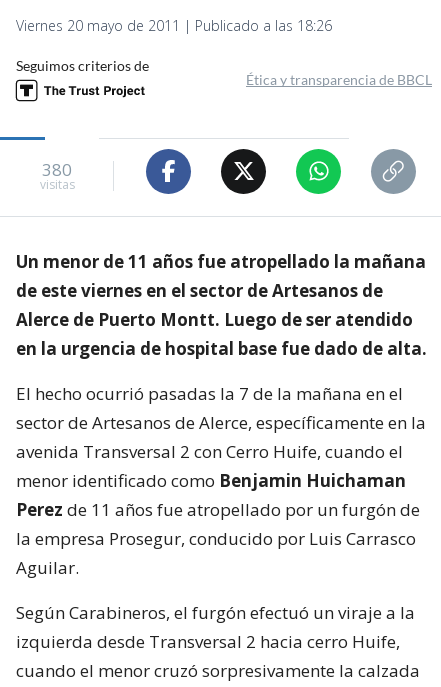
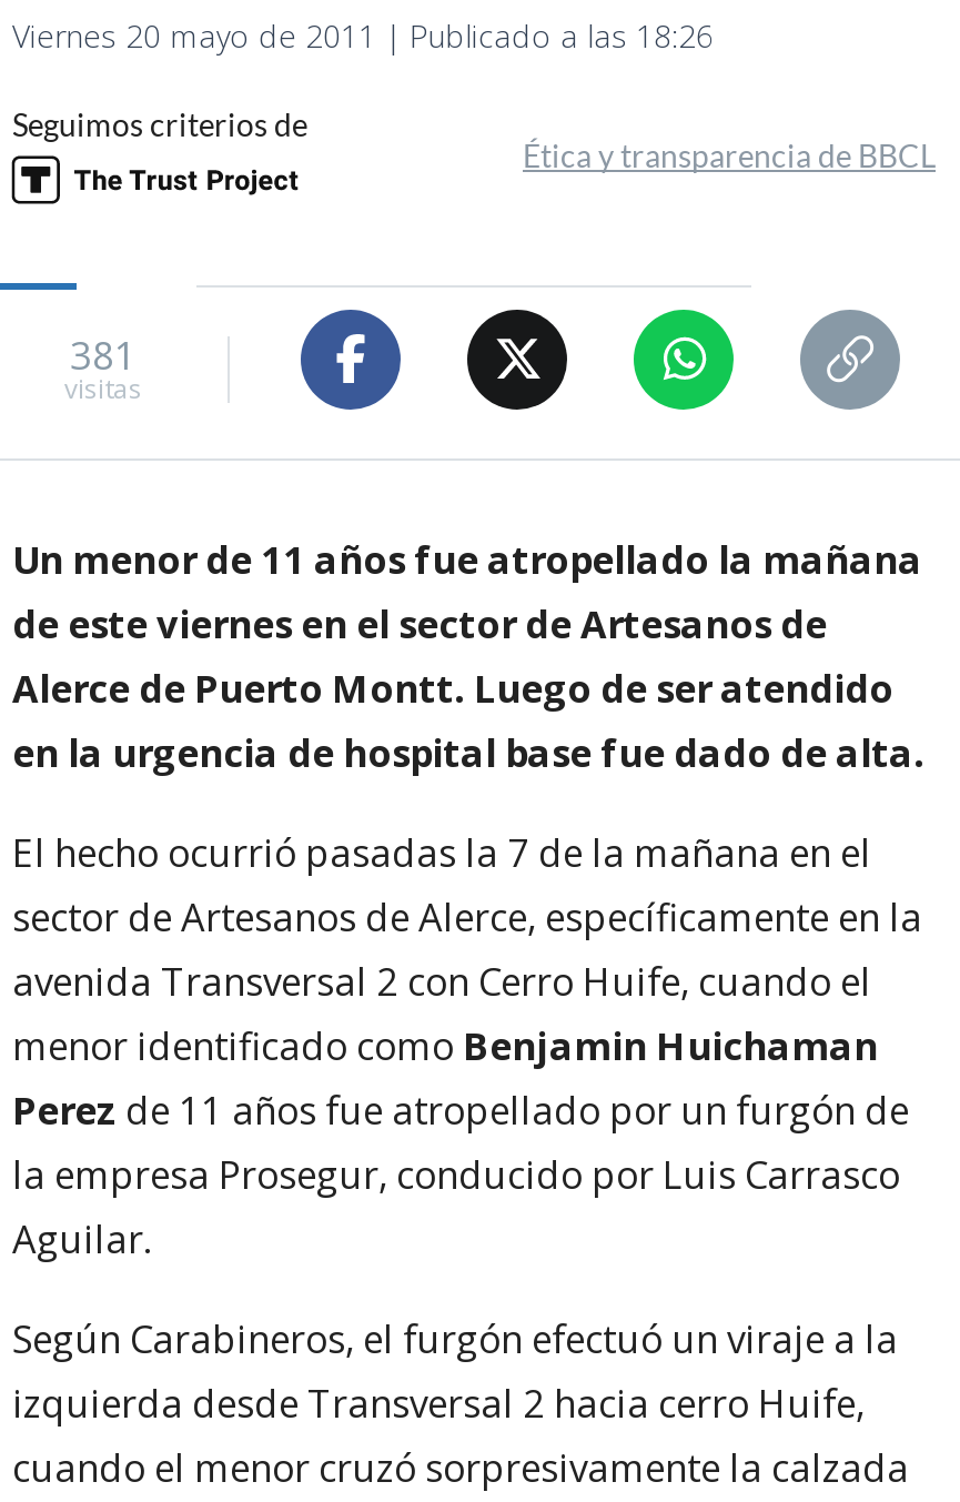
[42,158,72,181] 380 -> [70,330,137,381] 381

